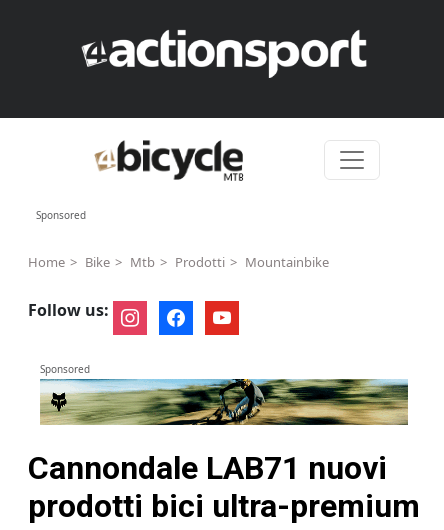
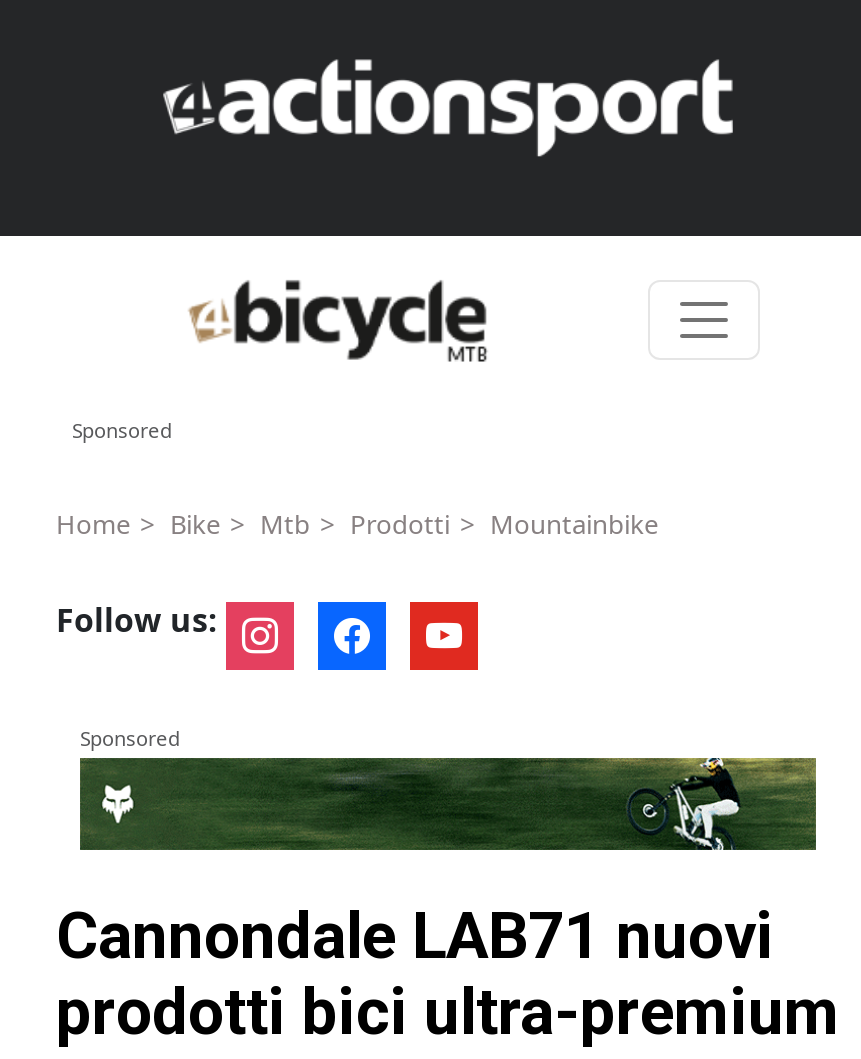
[40,378,409,426] [image] -> [78,756,818,852] [image]

